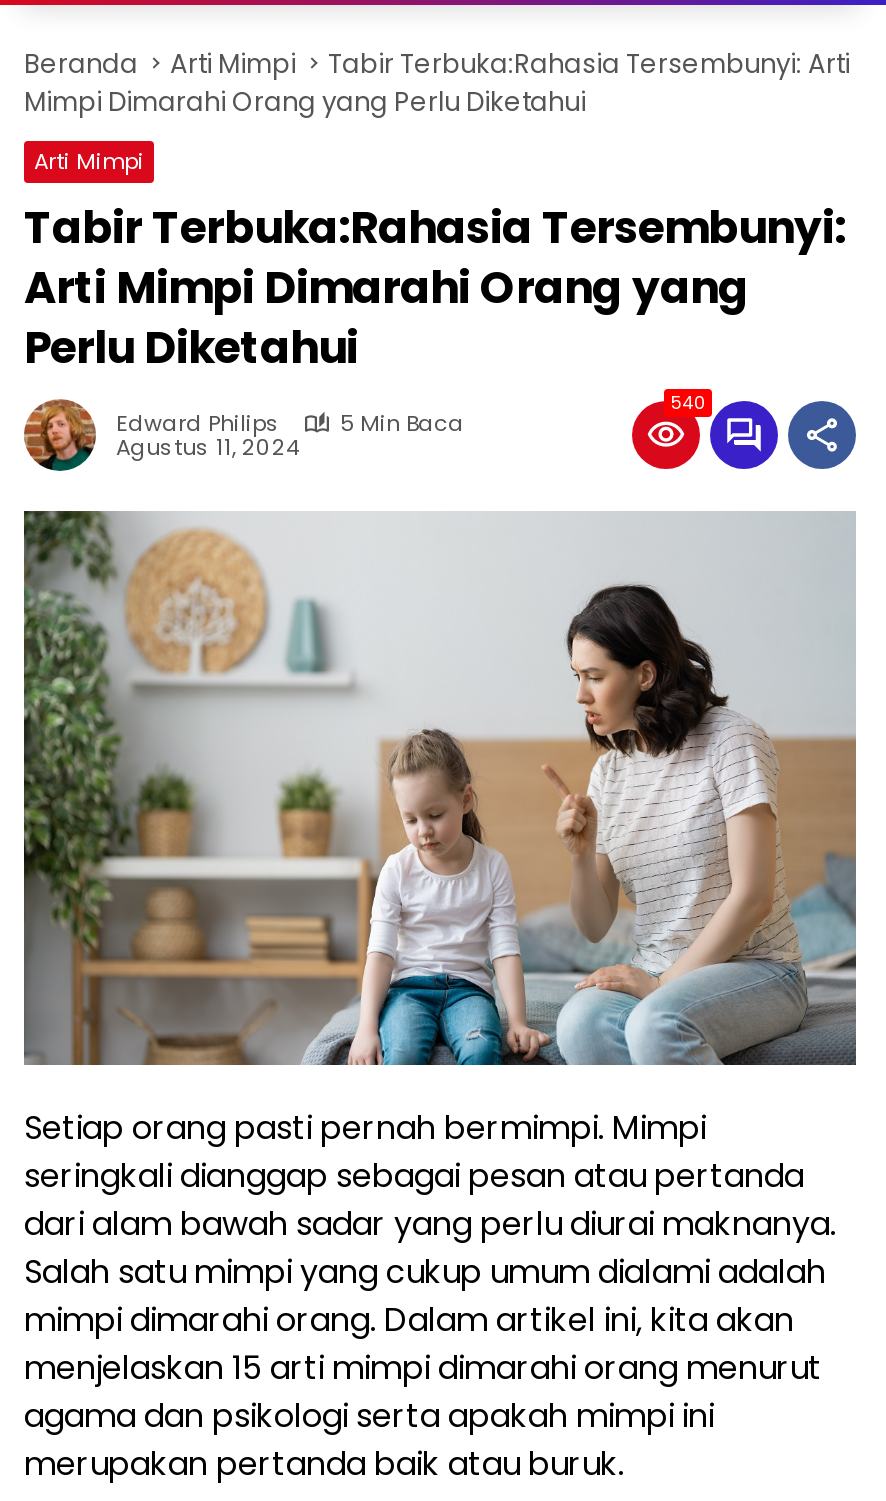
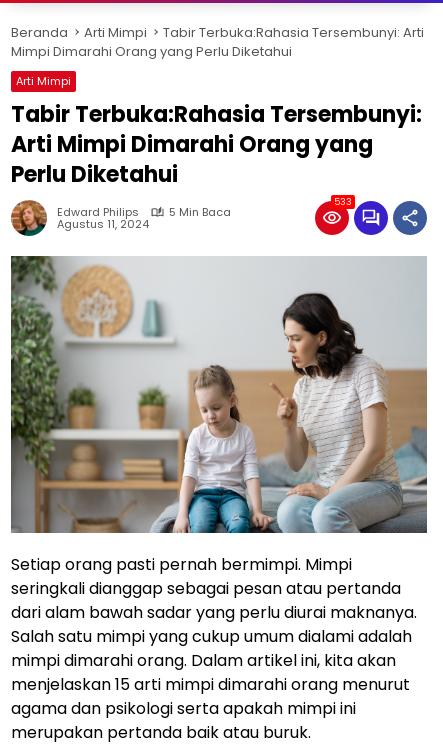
[670,391,706,415] 540 -> [334,196,352,208] 533

